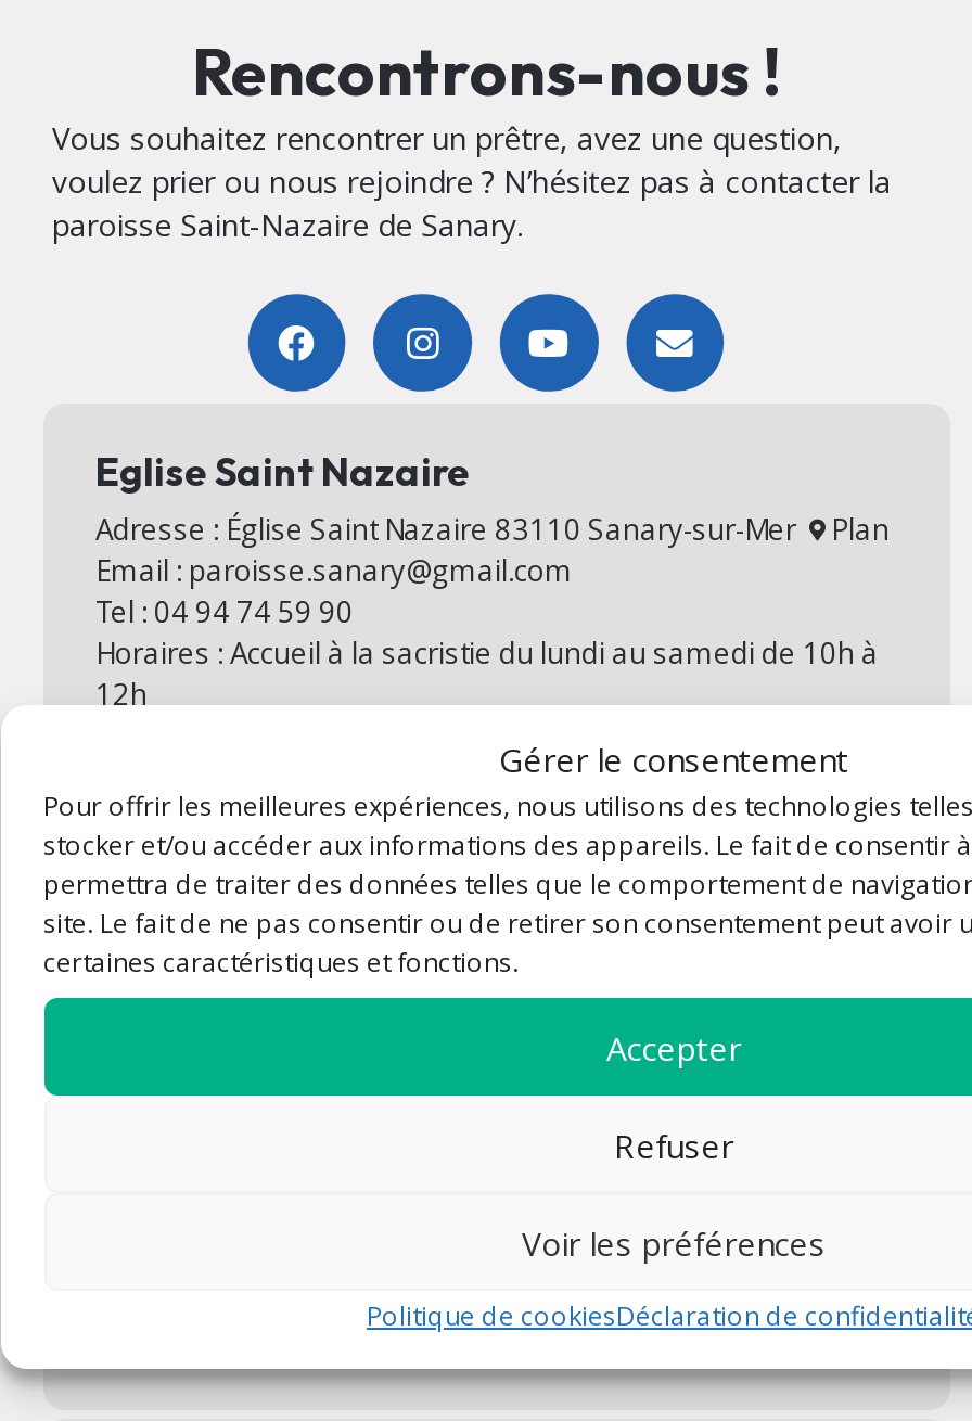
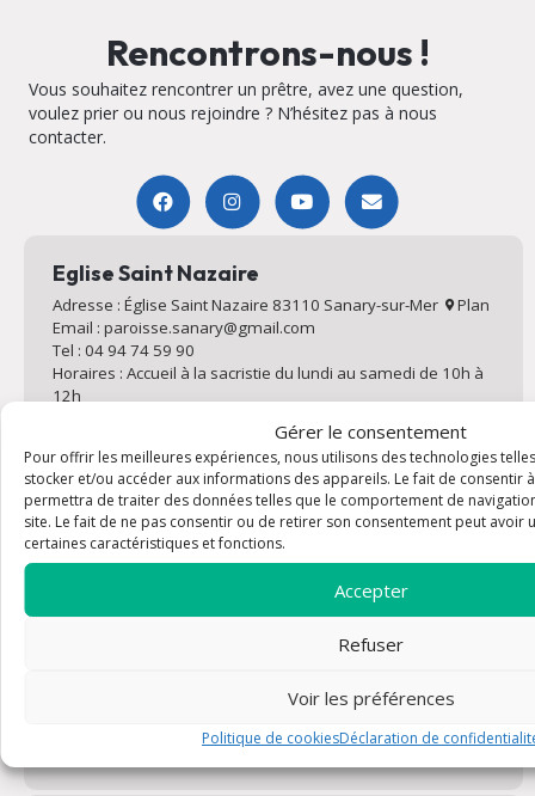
[52,159,892,244] voulez prier ou nous rejoindre ? N’hésitez pas à contacter la | paroisse Saint-Nazaire de Sanary. -> [29,101,437,148] voulez prier ou nous rejoindre ? N’hésitez pas à nous | contacter.

